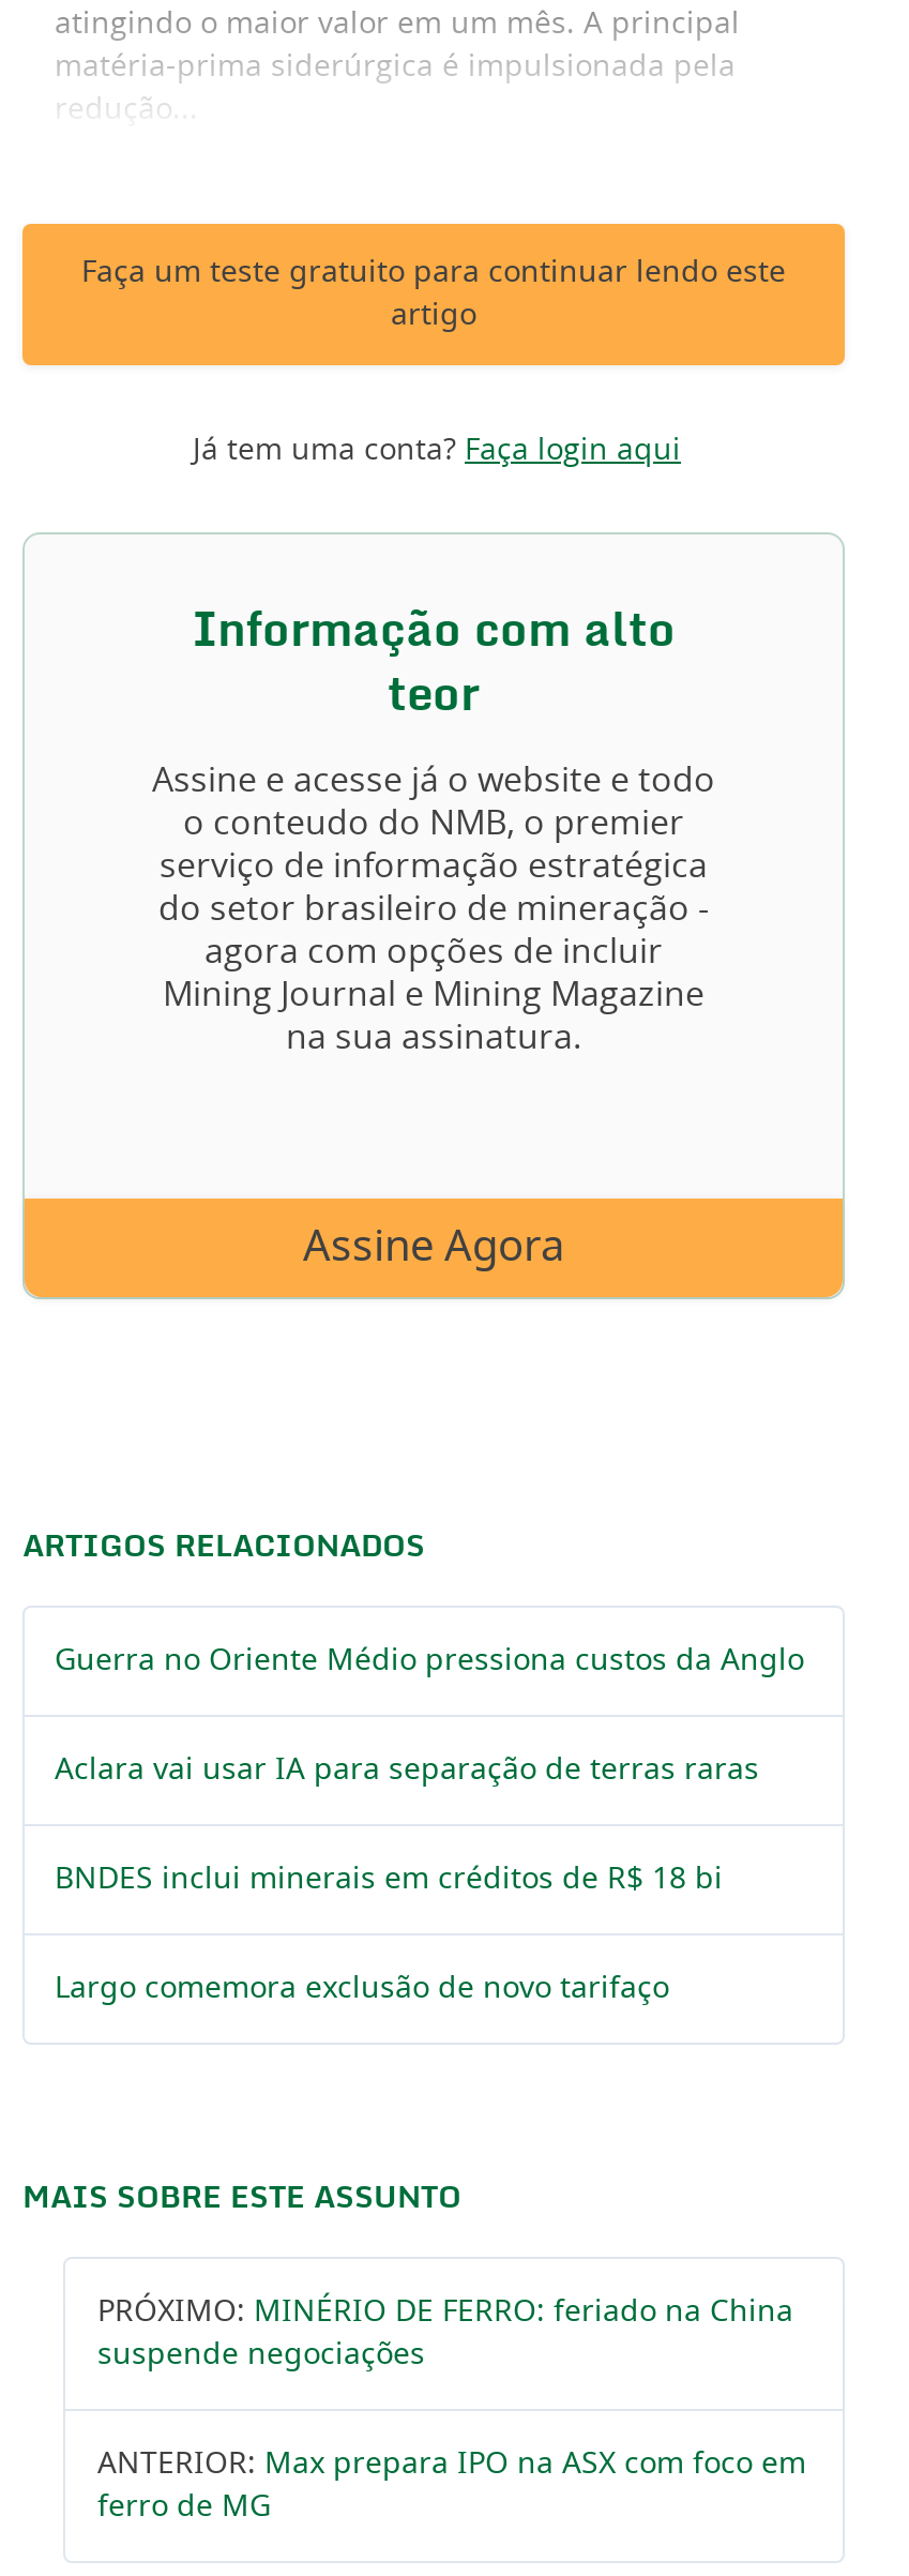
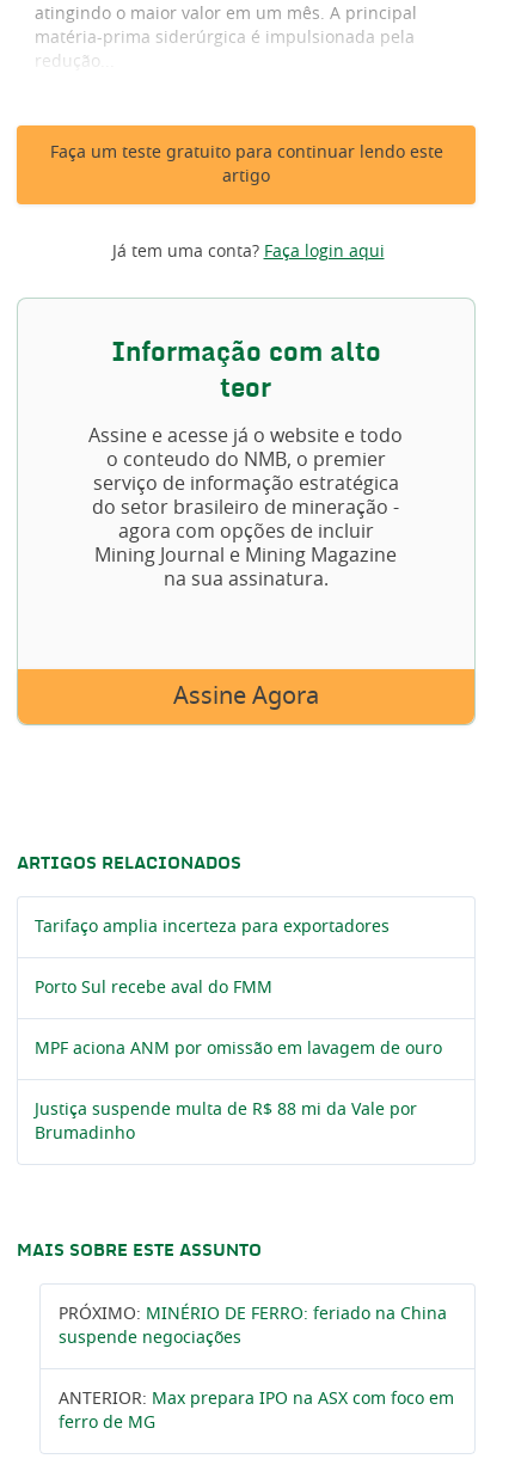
[55,1646,804,1676] Guerra no Oriente Médio pressiona custos da Anglo -> [35,919,390,935] Tarifaço amplia incerteza para exportadores
[55,1755,759,1785] Aclara vai usar IA para separação de terras raras -> [35,980,272,996] Porto Sul recebe aval do FMM
[55,1864,723,1894] BNDES inclui minerais em créditos de R$ 18 bi -> [35,1041,442,1057] MPF aciona ANM por omissão em lavagem de ouro
[55,1974,669,2004] Largo comemora exclusão de novo tarifaço -> [35,1101,417,1142] Justiça suspende multa de R$ 88 mi da Vale por | Brumadinho

